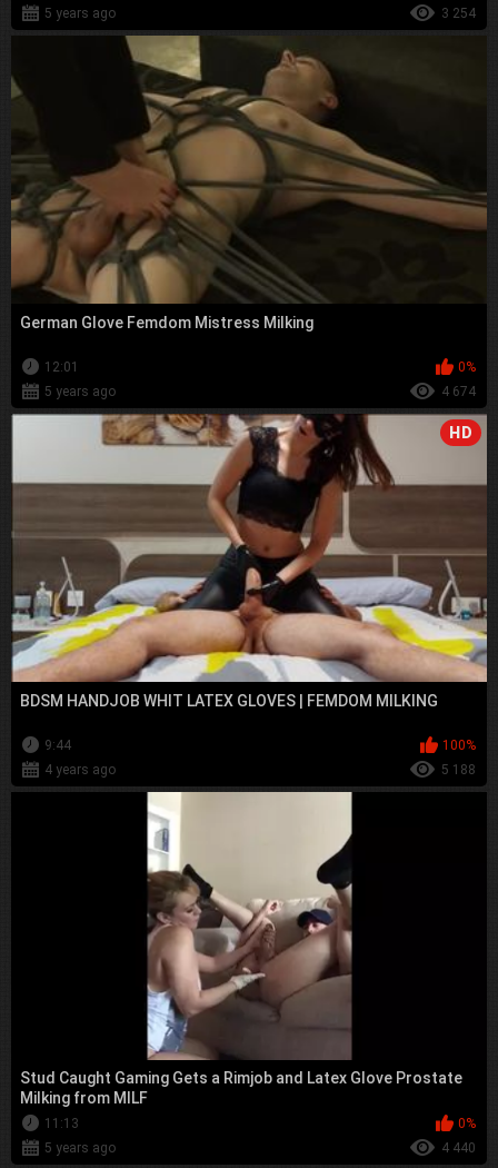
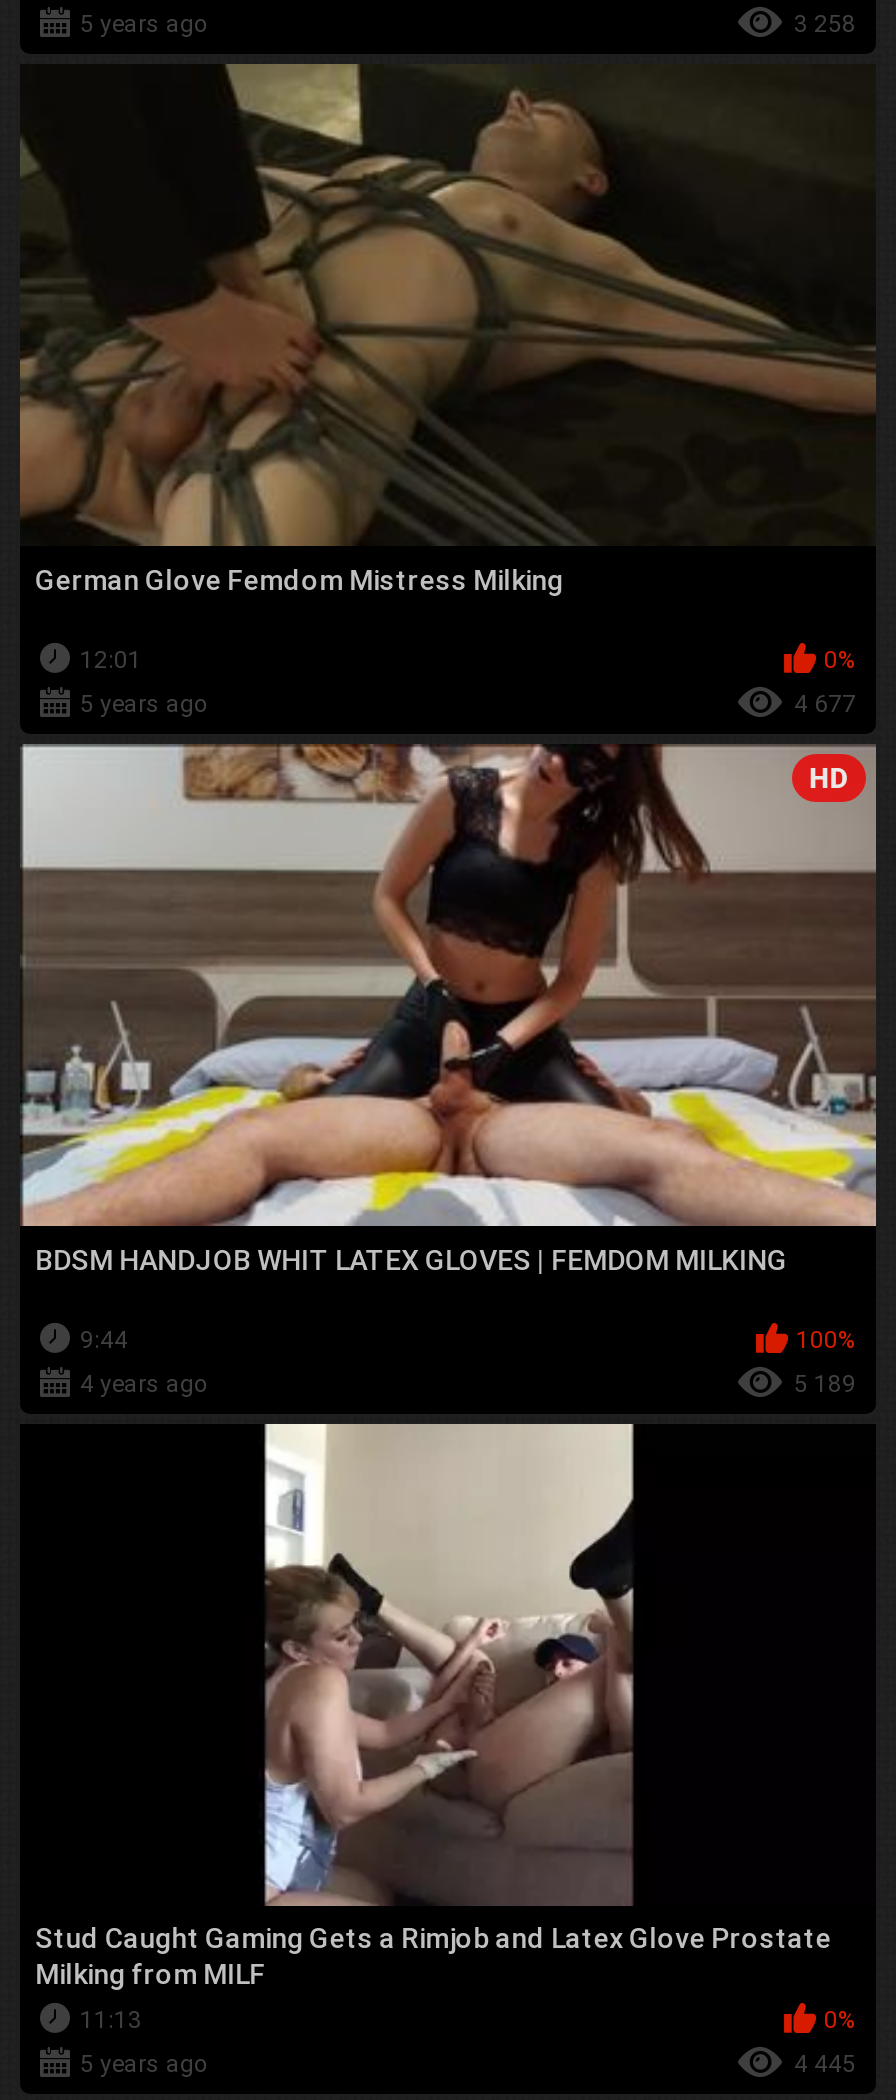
[441,6,476,22] 3 254 -> [794,11,856,39] 3 258
[441,384,476,400] 4 674 -> [794,690,856,718] 4 677
[441,762,476,777] 5 188 -> [794,1370,856,1398] 5 189
[441,1140,476,1155] 4 440 -> [794,2049,856,2077] 4 445

